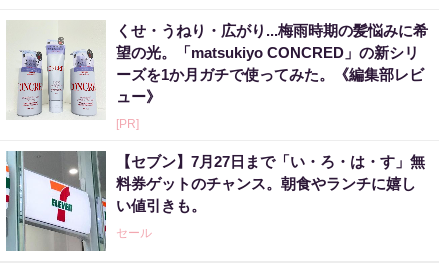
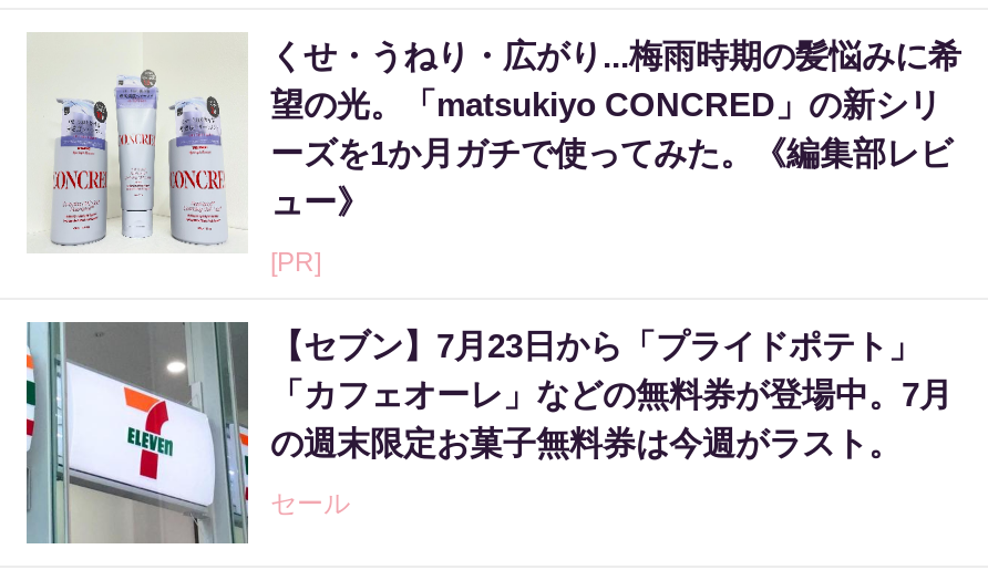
[116,153,425,214] 【セブン】7月27日まで「い・ろ・は・す」無 | 料券ゲットのチャンス。朝食やランチに嬉し | い値引きも。 -> [270,327,953,462] 【セブン】7月23日から「プライドポテト」 | 「カフェオーレ」などの無料券が登場中。7月 | の週末限定お菓子無料券は今週がラスト。

